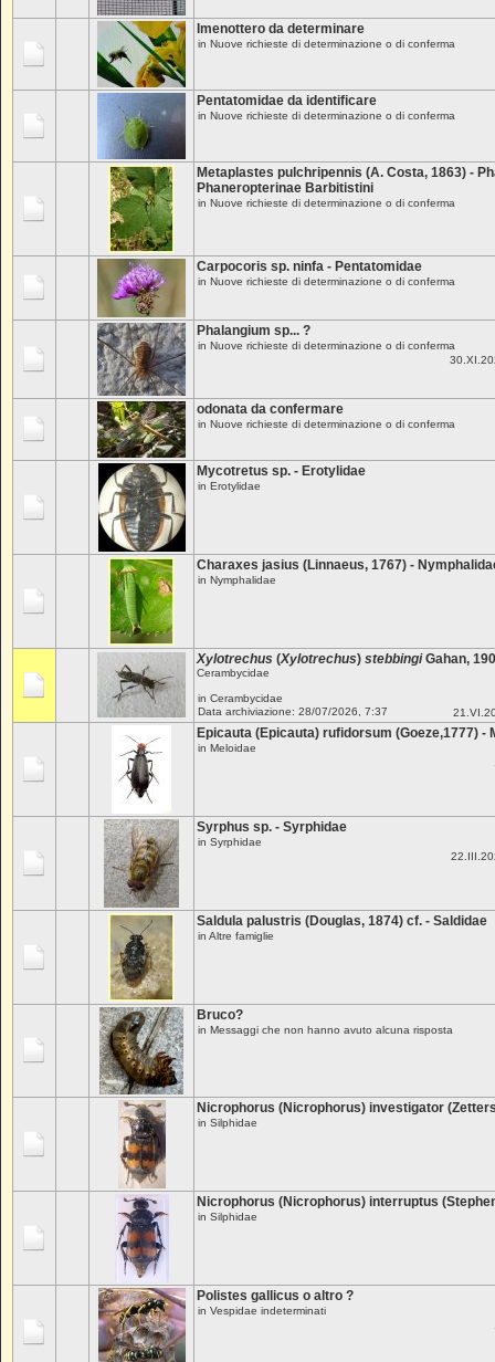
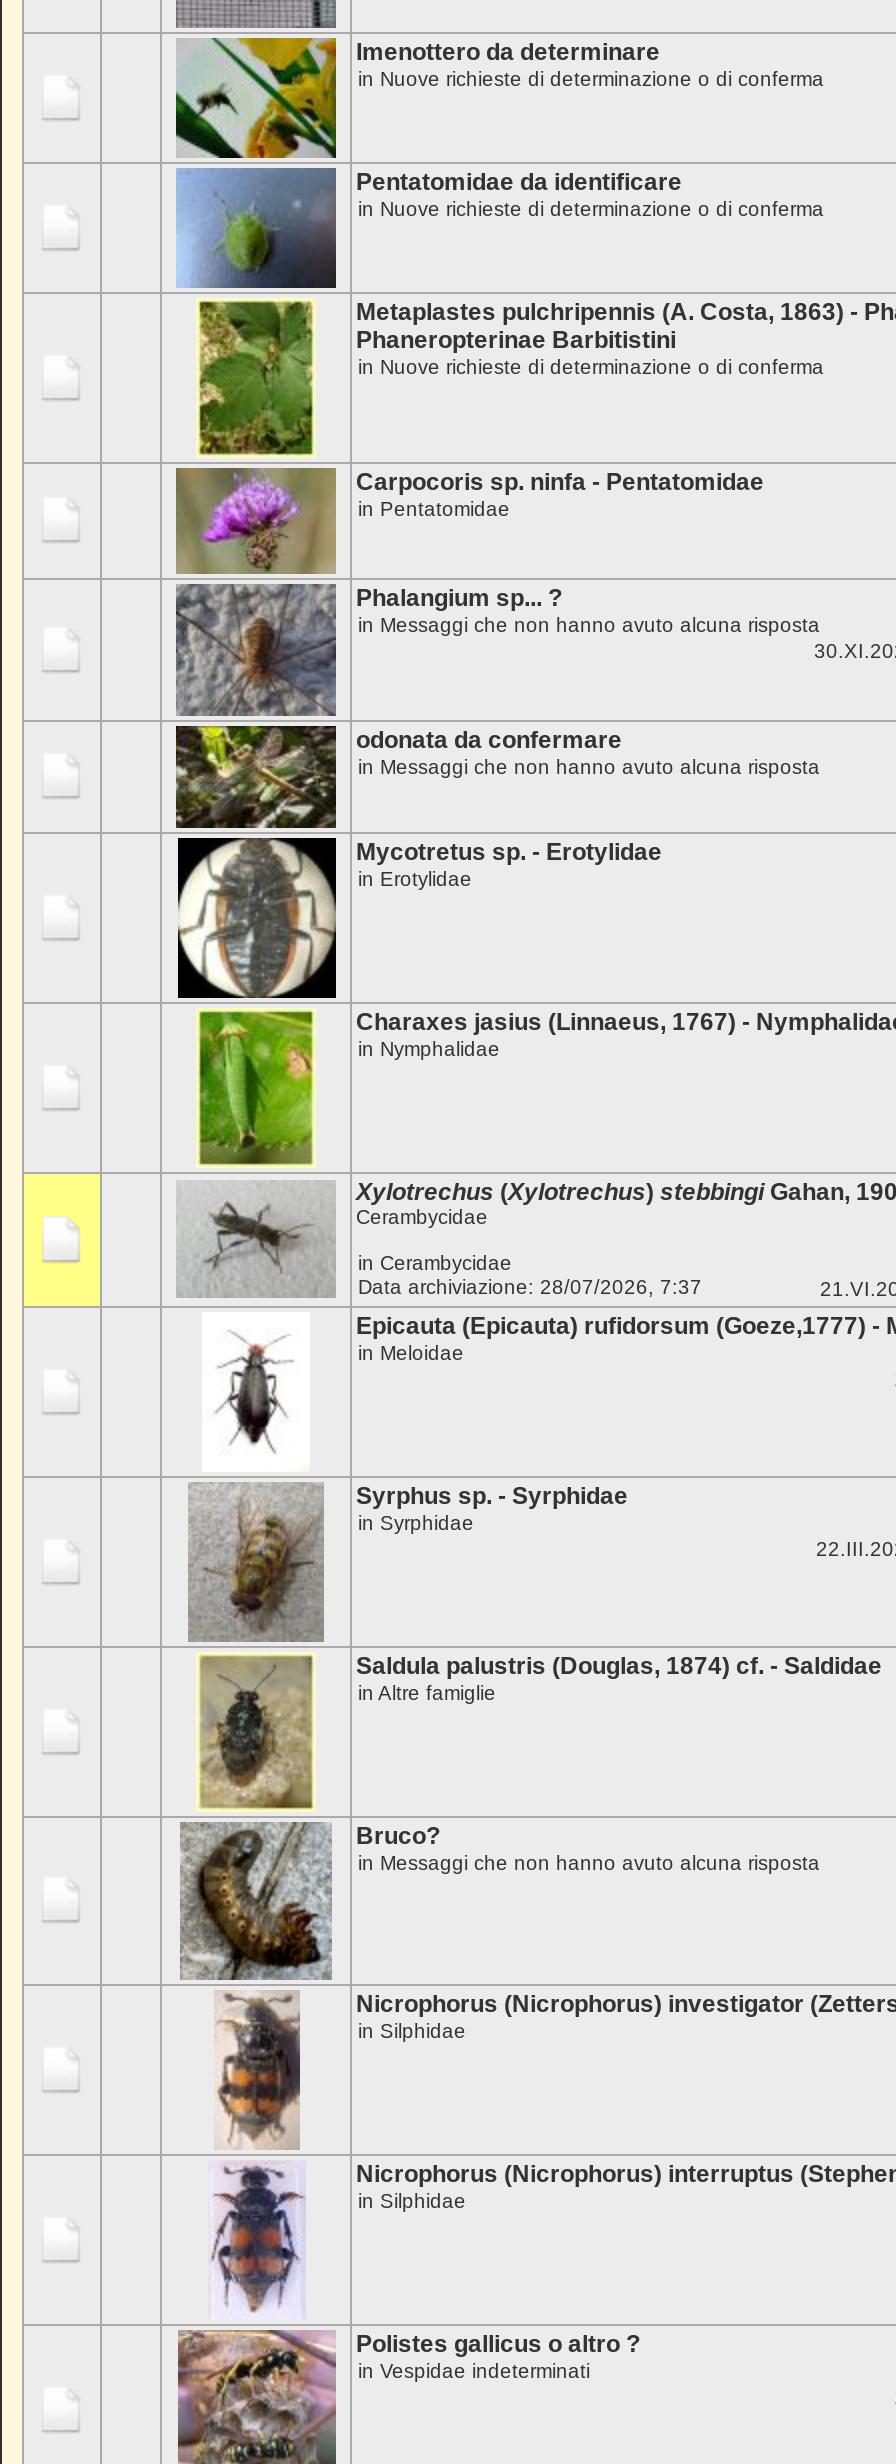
[198,275,455,287] in Nuove richieste di determinazione o di conferma -> [358,498,510,520] in Pentatomidae
[198,339,455,352] in Nuove richieste di determinazione o di conferma -> [358,614,820,636] in Messaggi che non hanno avuto alcuna risposta
[198,418,455,430] in Nuove richieste di determinazione o di conferma -> [358,756,820,778] in Messaggi che non hanno avuto alcuna risposta

